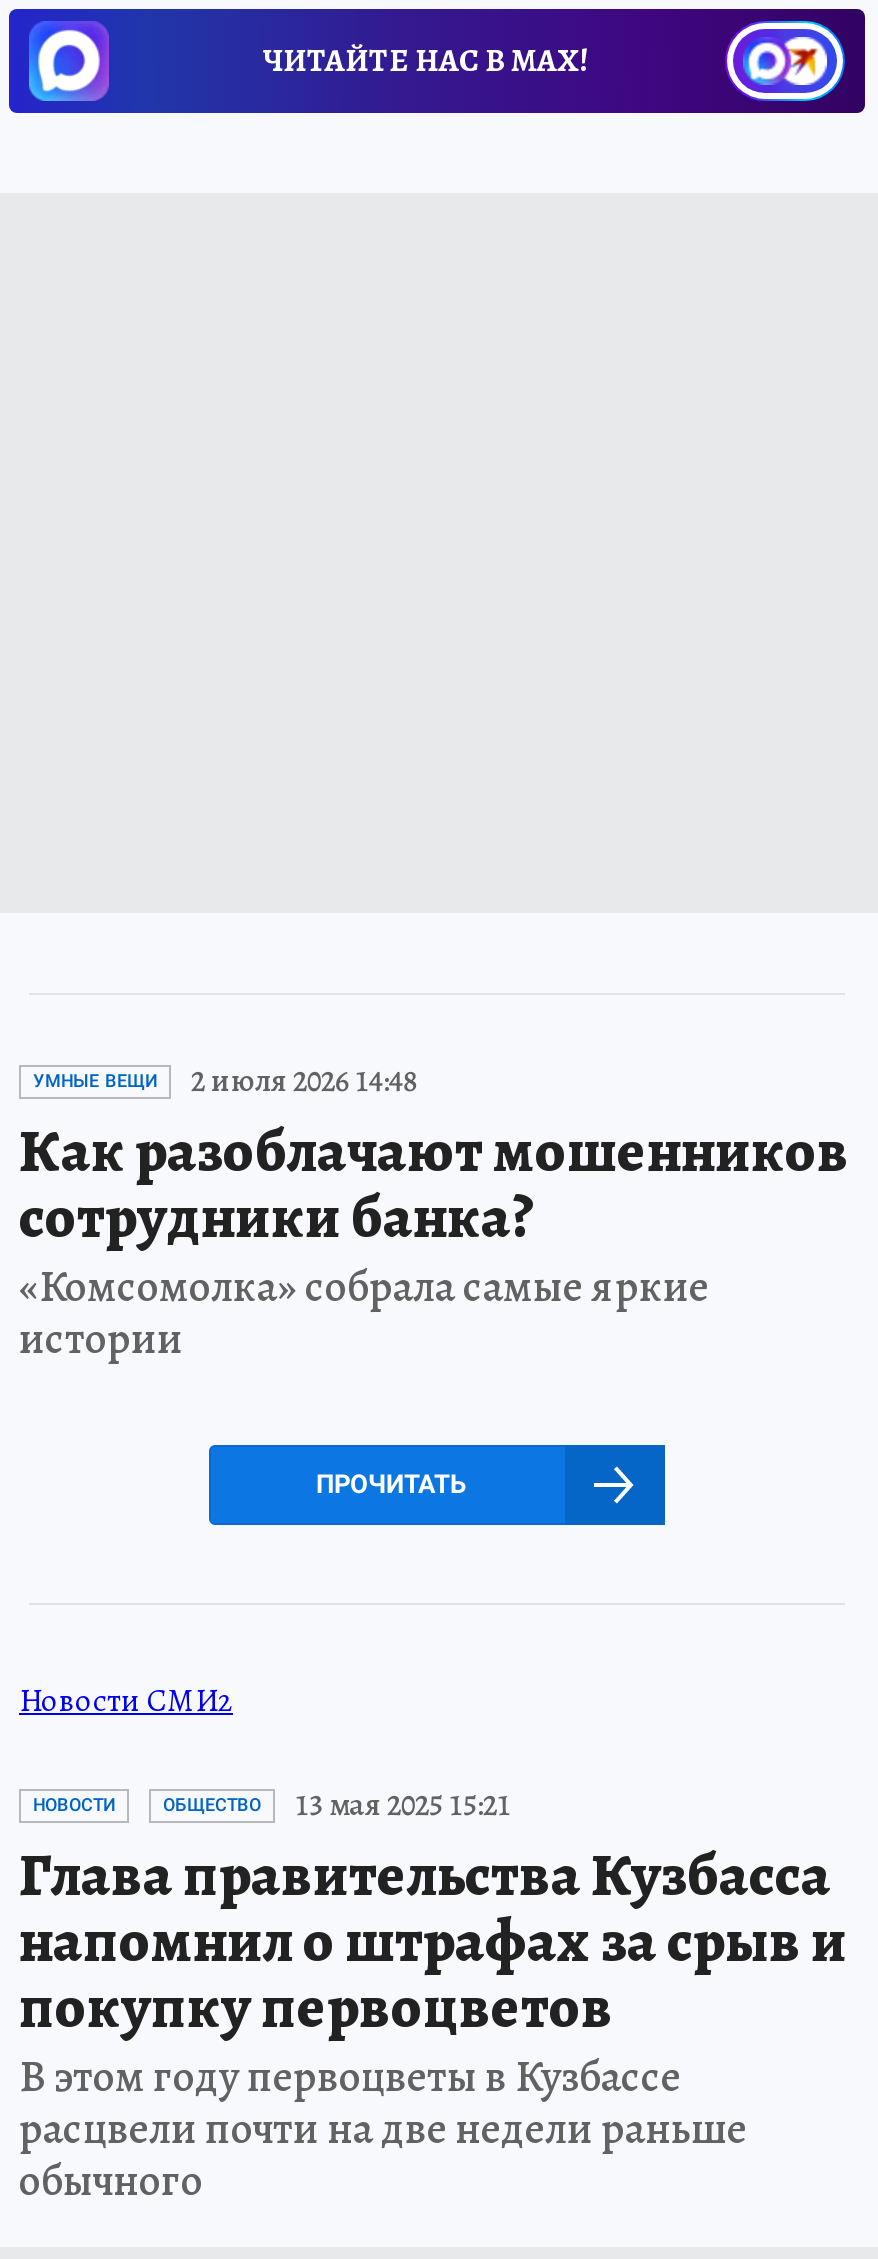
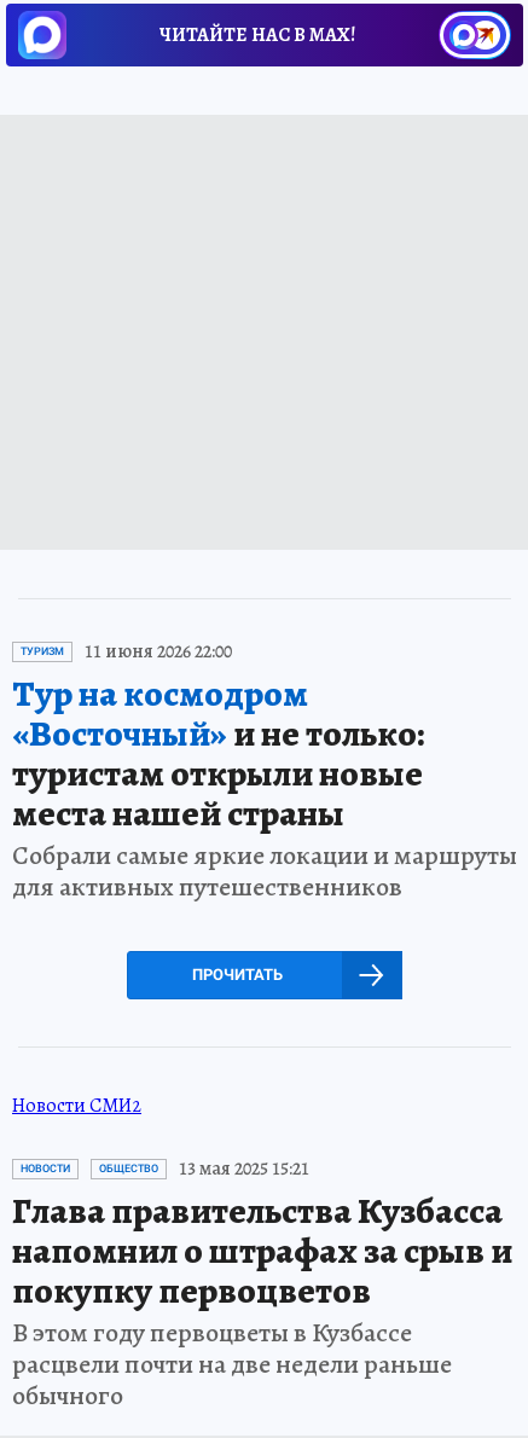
[19,1060,849,1370] УМНЫЕ ВЕЩИ | 2 июля 2026 14:48 | Как разоблачают мошенников | сотрудники банка? | «Комсомолка» собрала самые яркие | истории -> [12,639,517,906] ТУРИЗМ | 11 июня 2026 22:00 | Тур на космодром | «Восточный»и не только: | туристам открыли новые | места нашей страны | Собрали самые яркие локации и маршруты | для активных путешественников

